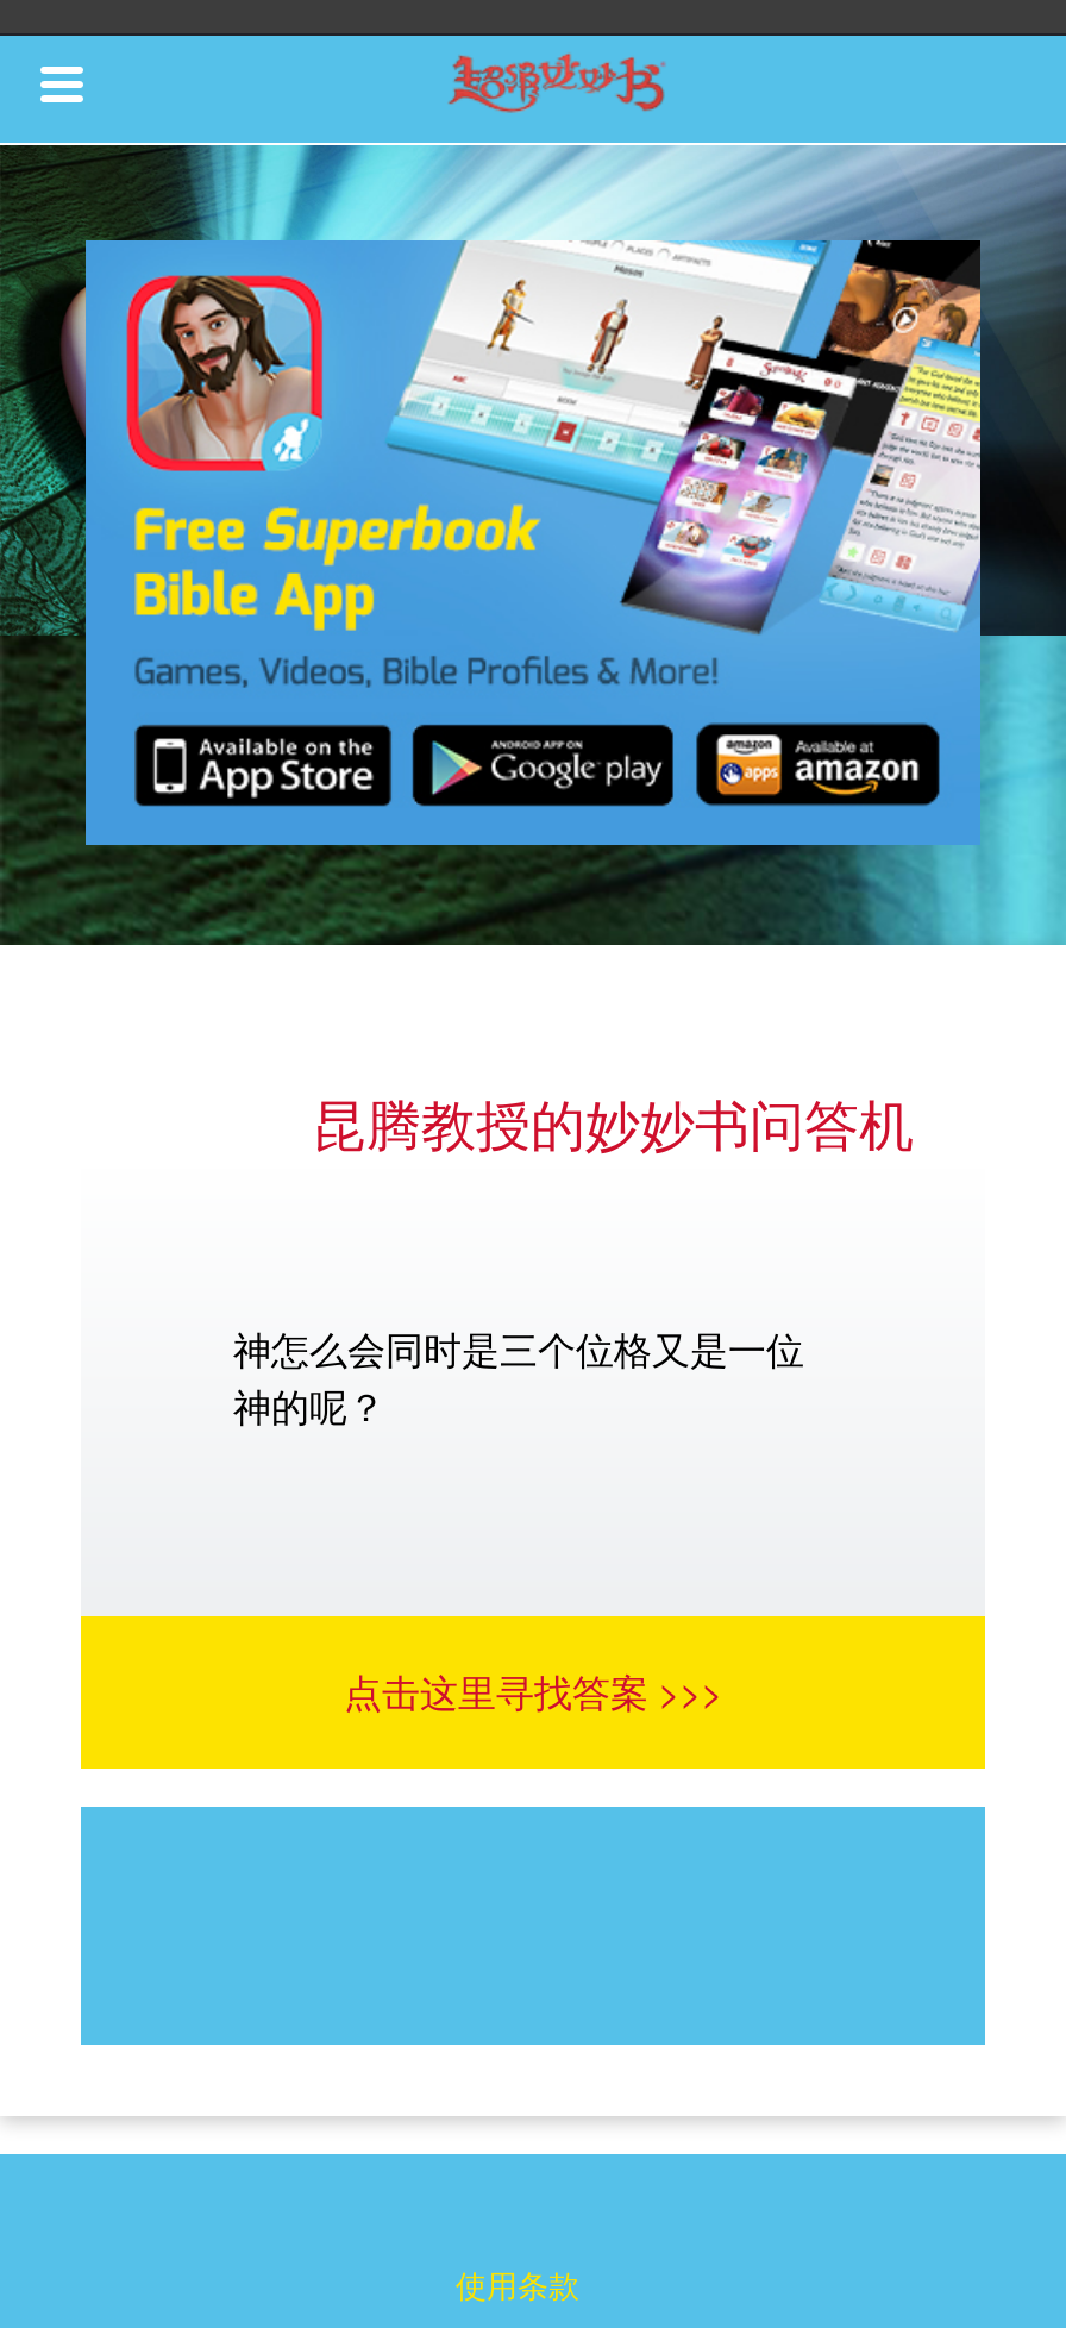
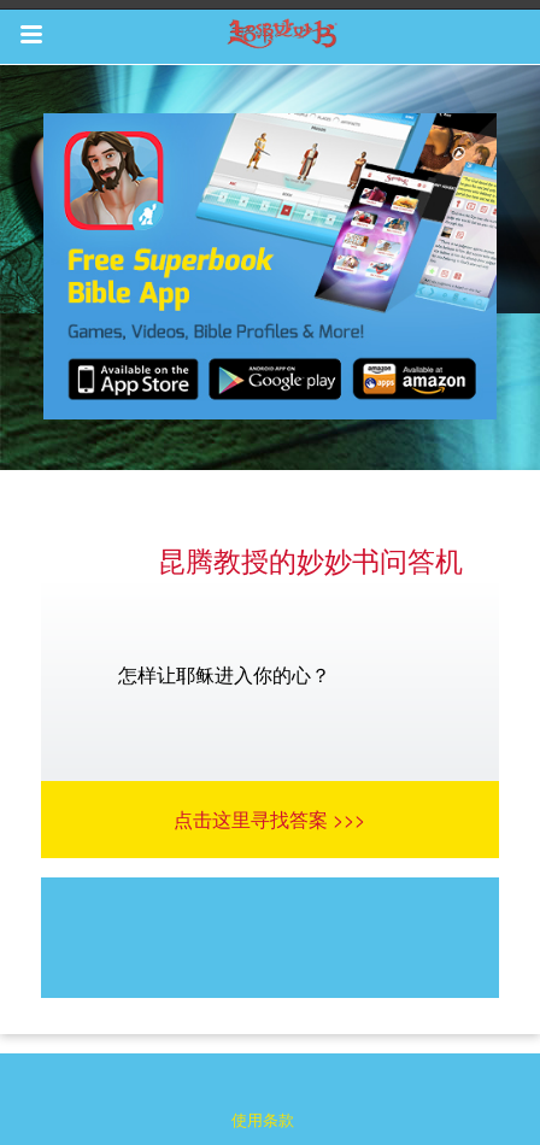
[233,1322,804,1433] 神怎么会同时是三个位格又是一位 | 神的呢？ -> [118,661,330,688] 怎样让耶稣进入你的心？

